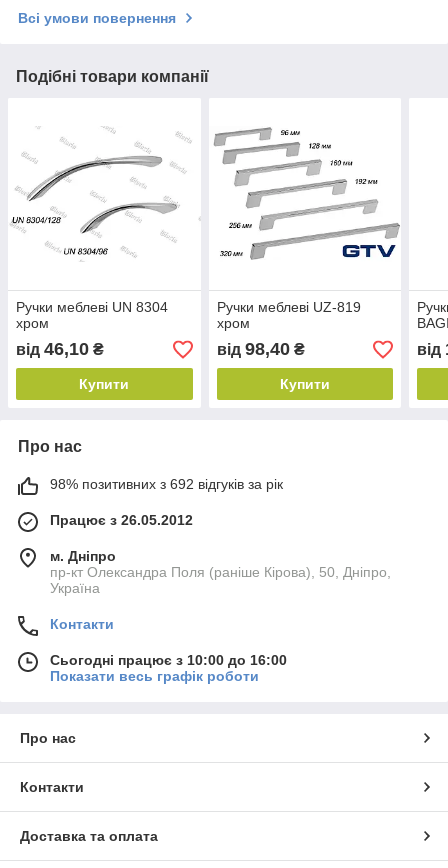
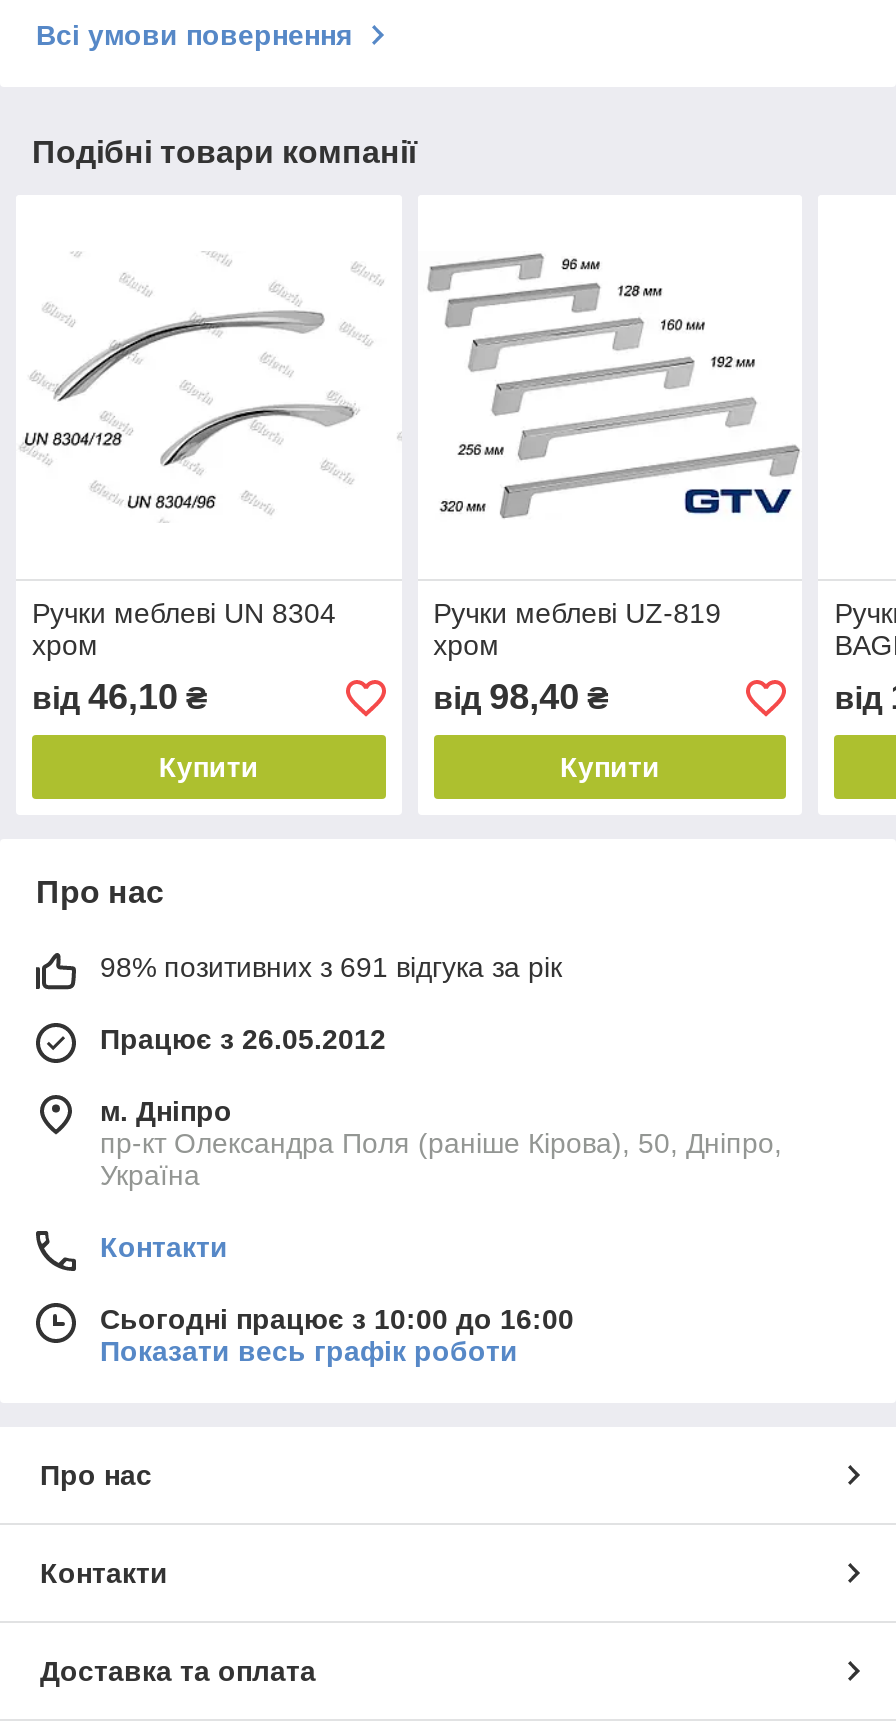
[50,476,283,492] 98% позитивних з 692 відгуків за рік -> [100,952,562,984] 98% позитивних з 691 відгука за рік

